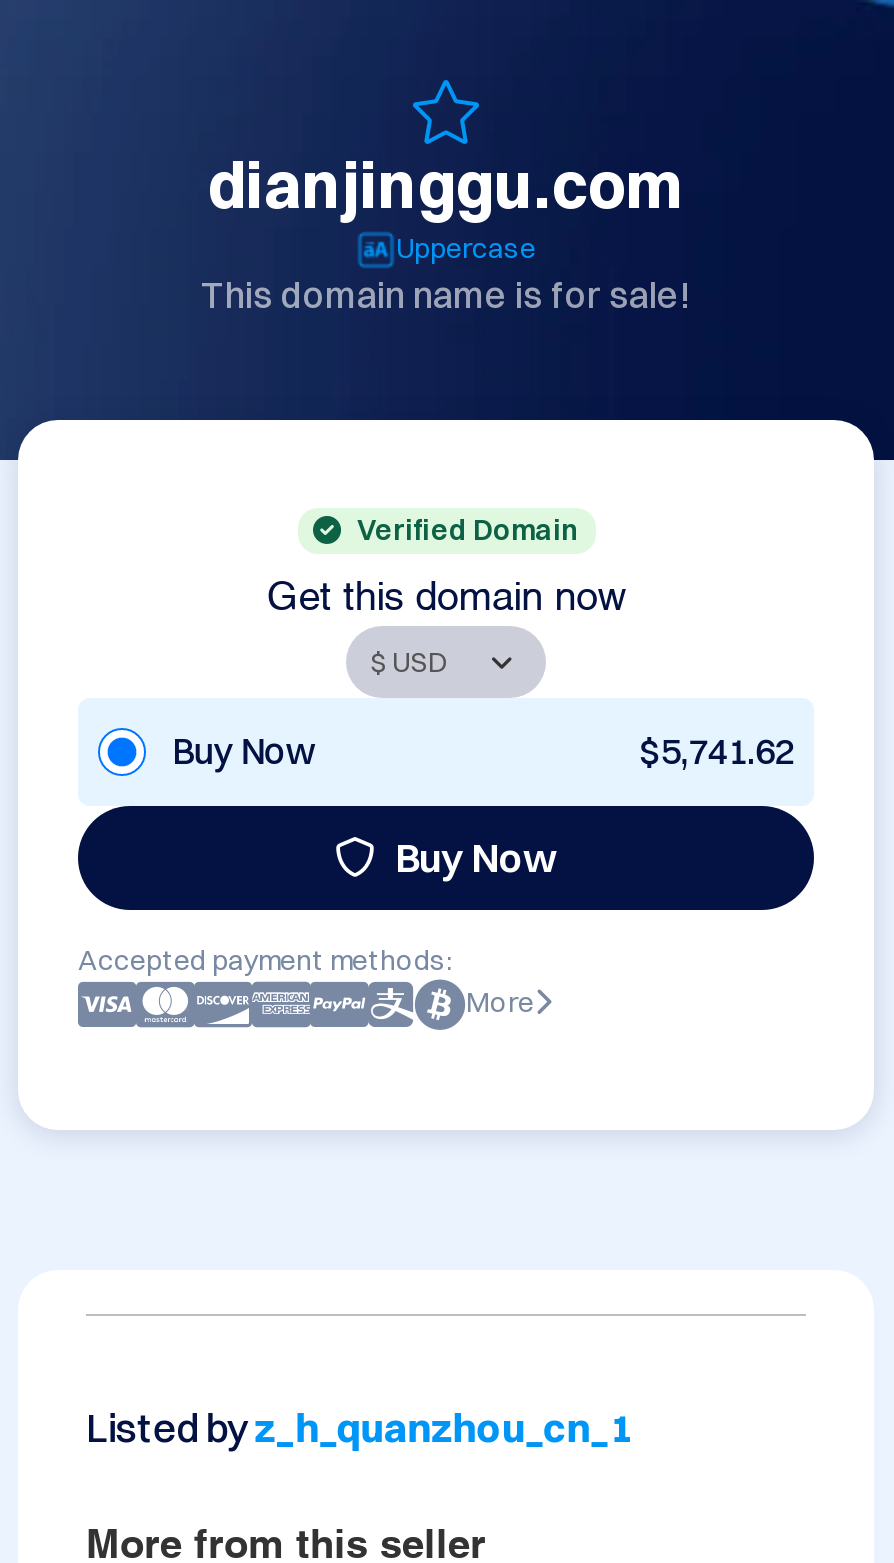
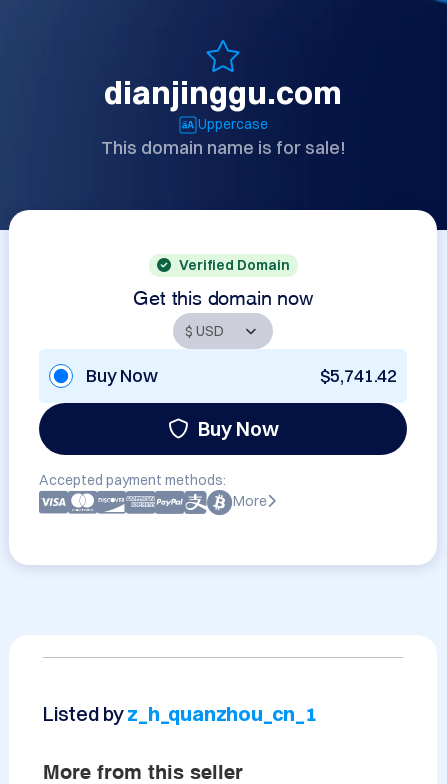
[639,728,794,774] $5,741.62 -> [320,364,397,387] $5,741.42

